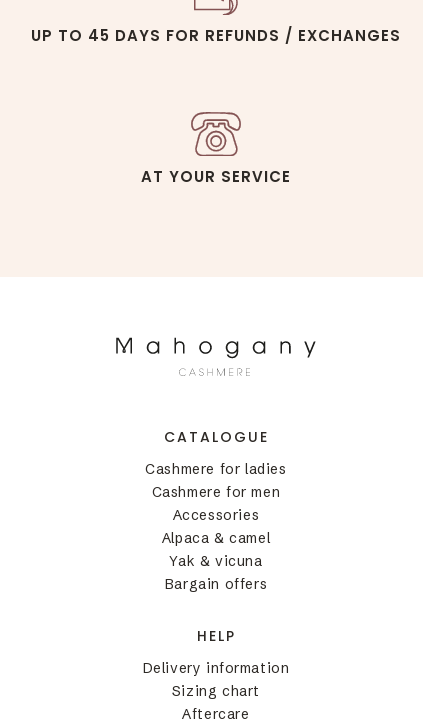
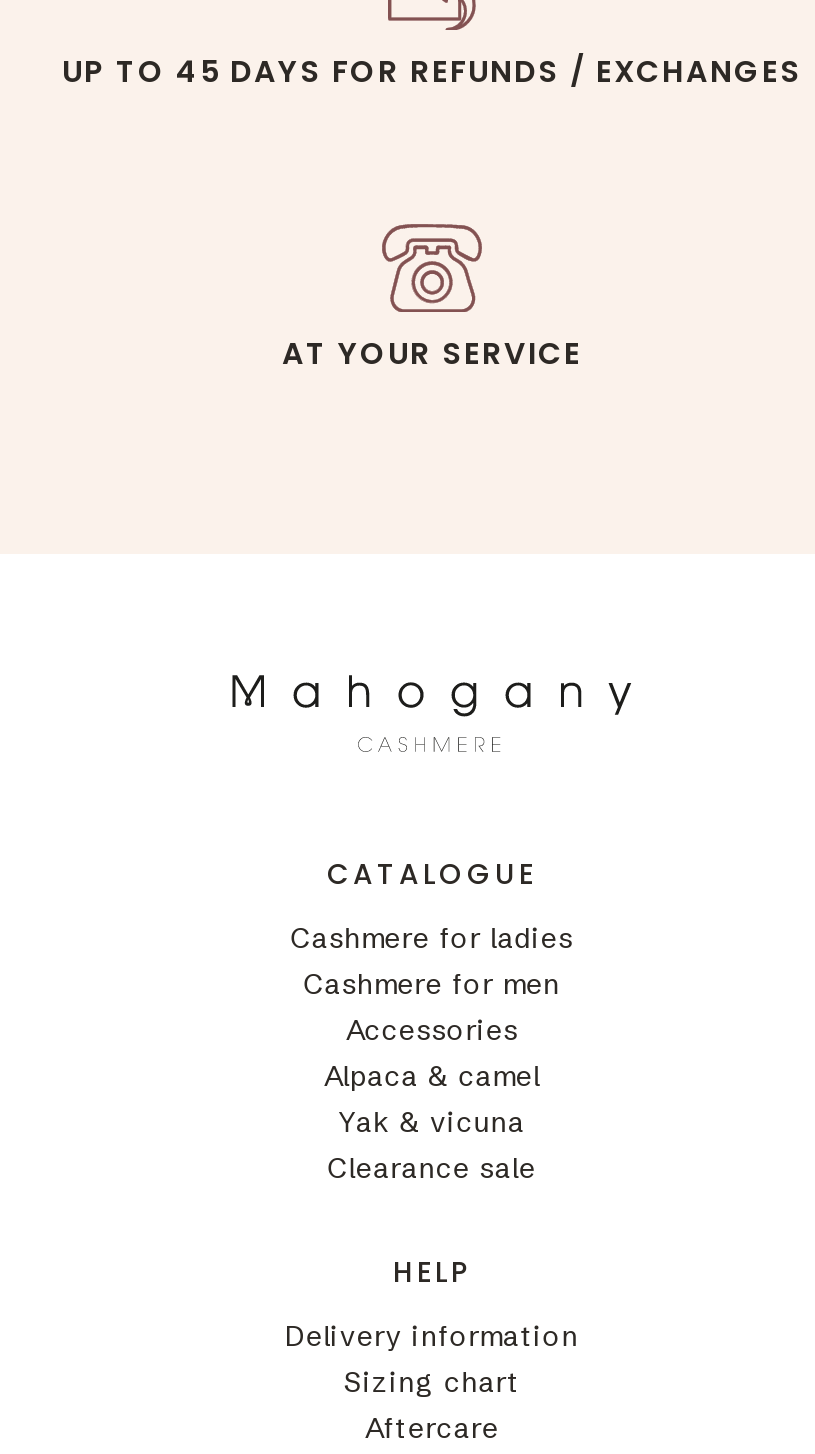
[165,575,267,593] Bargain offers -> [328,1150,536,1186] Clearance sale

